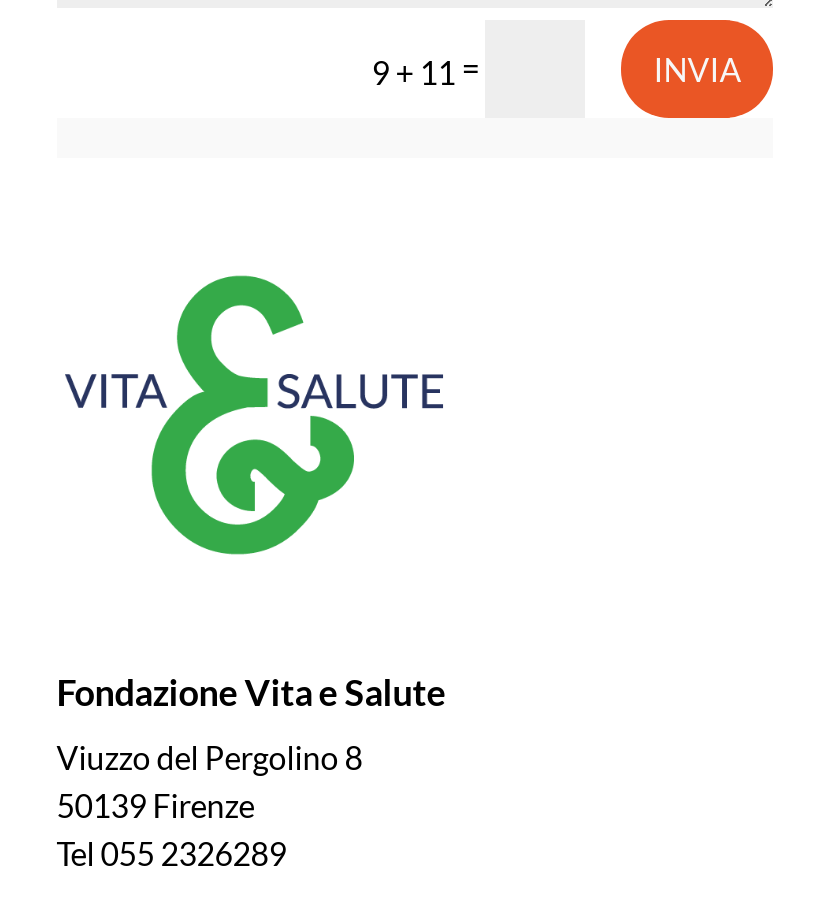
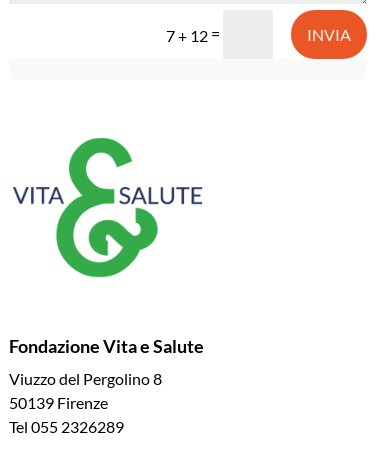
[371,48,485,91] 9 + 11 = -> [166,24,223,45] 7 + 12 =

